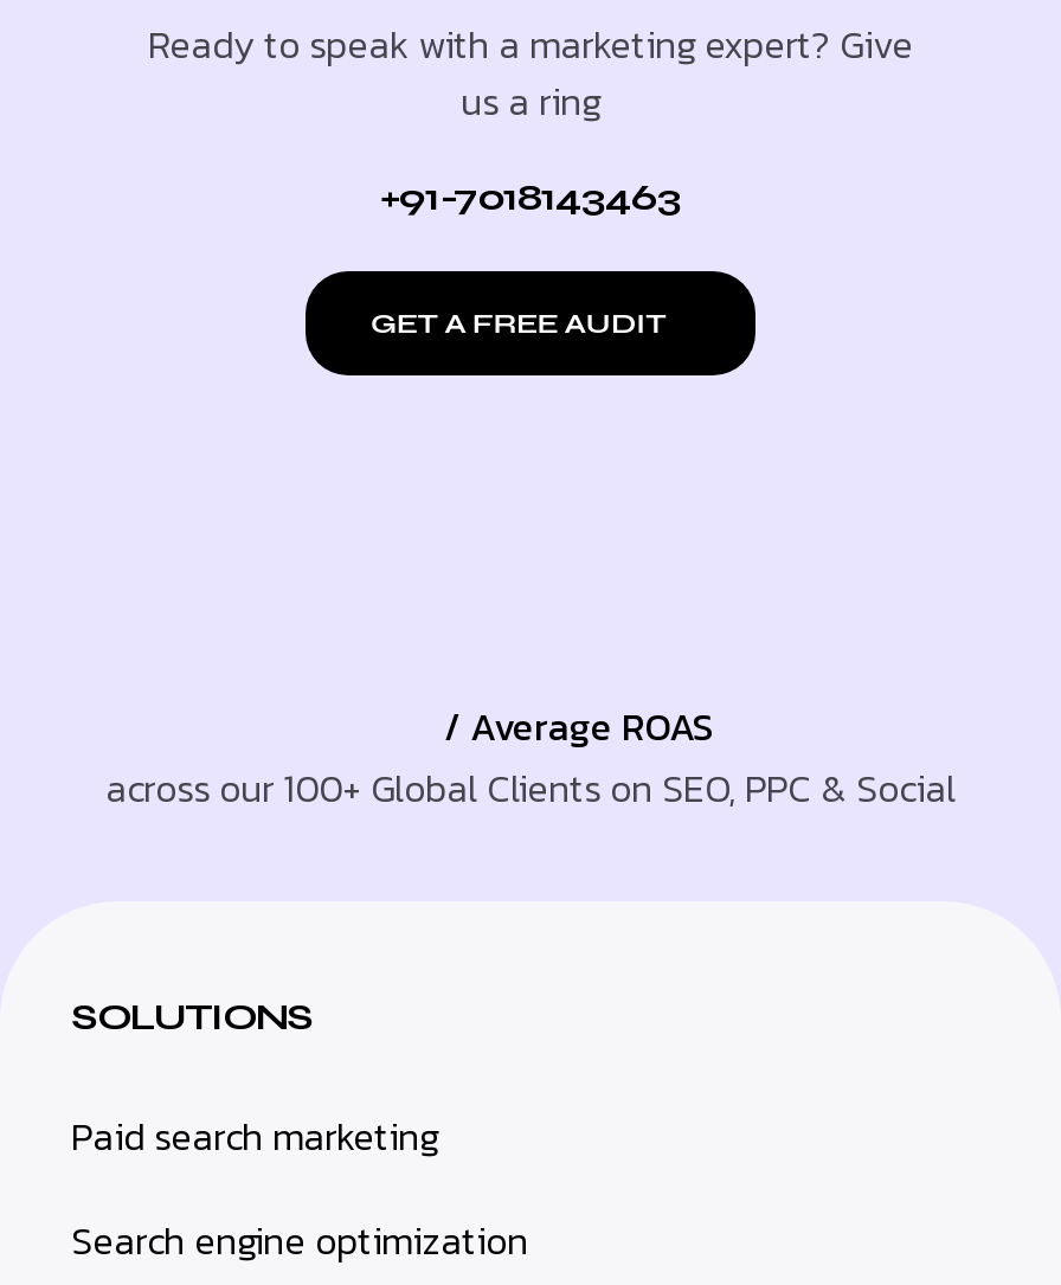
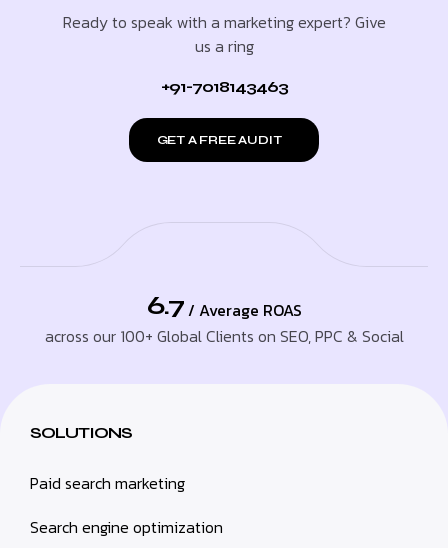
[444,698,714,755] / Average ROAS -> [146,290,301,322] 6.7 / Average ROAS

